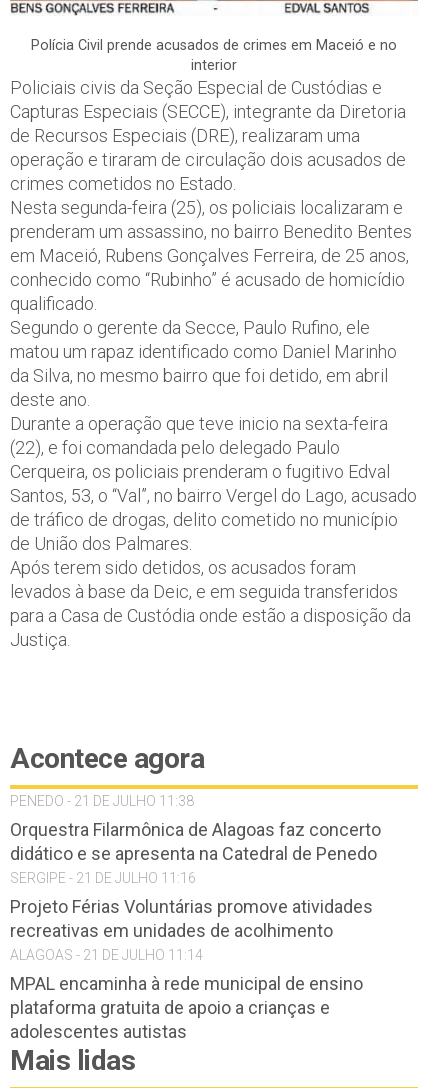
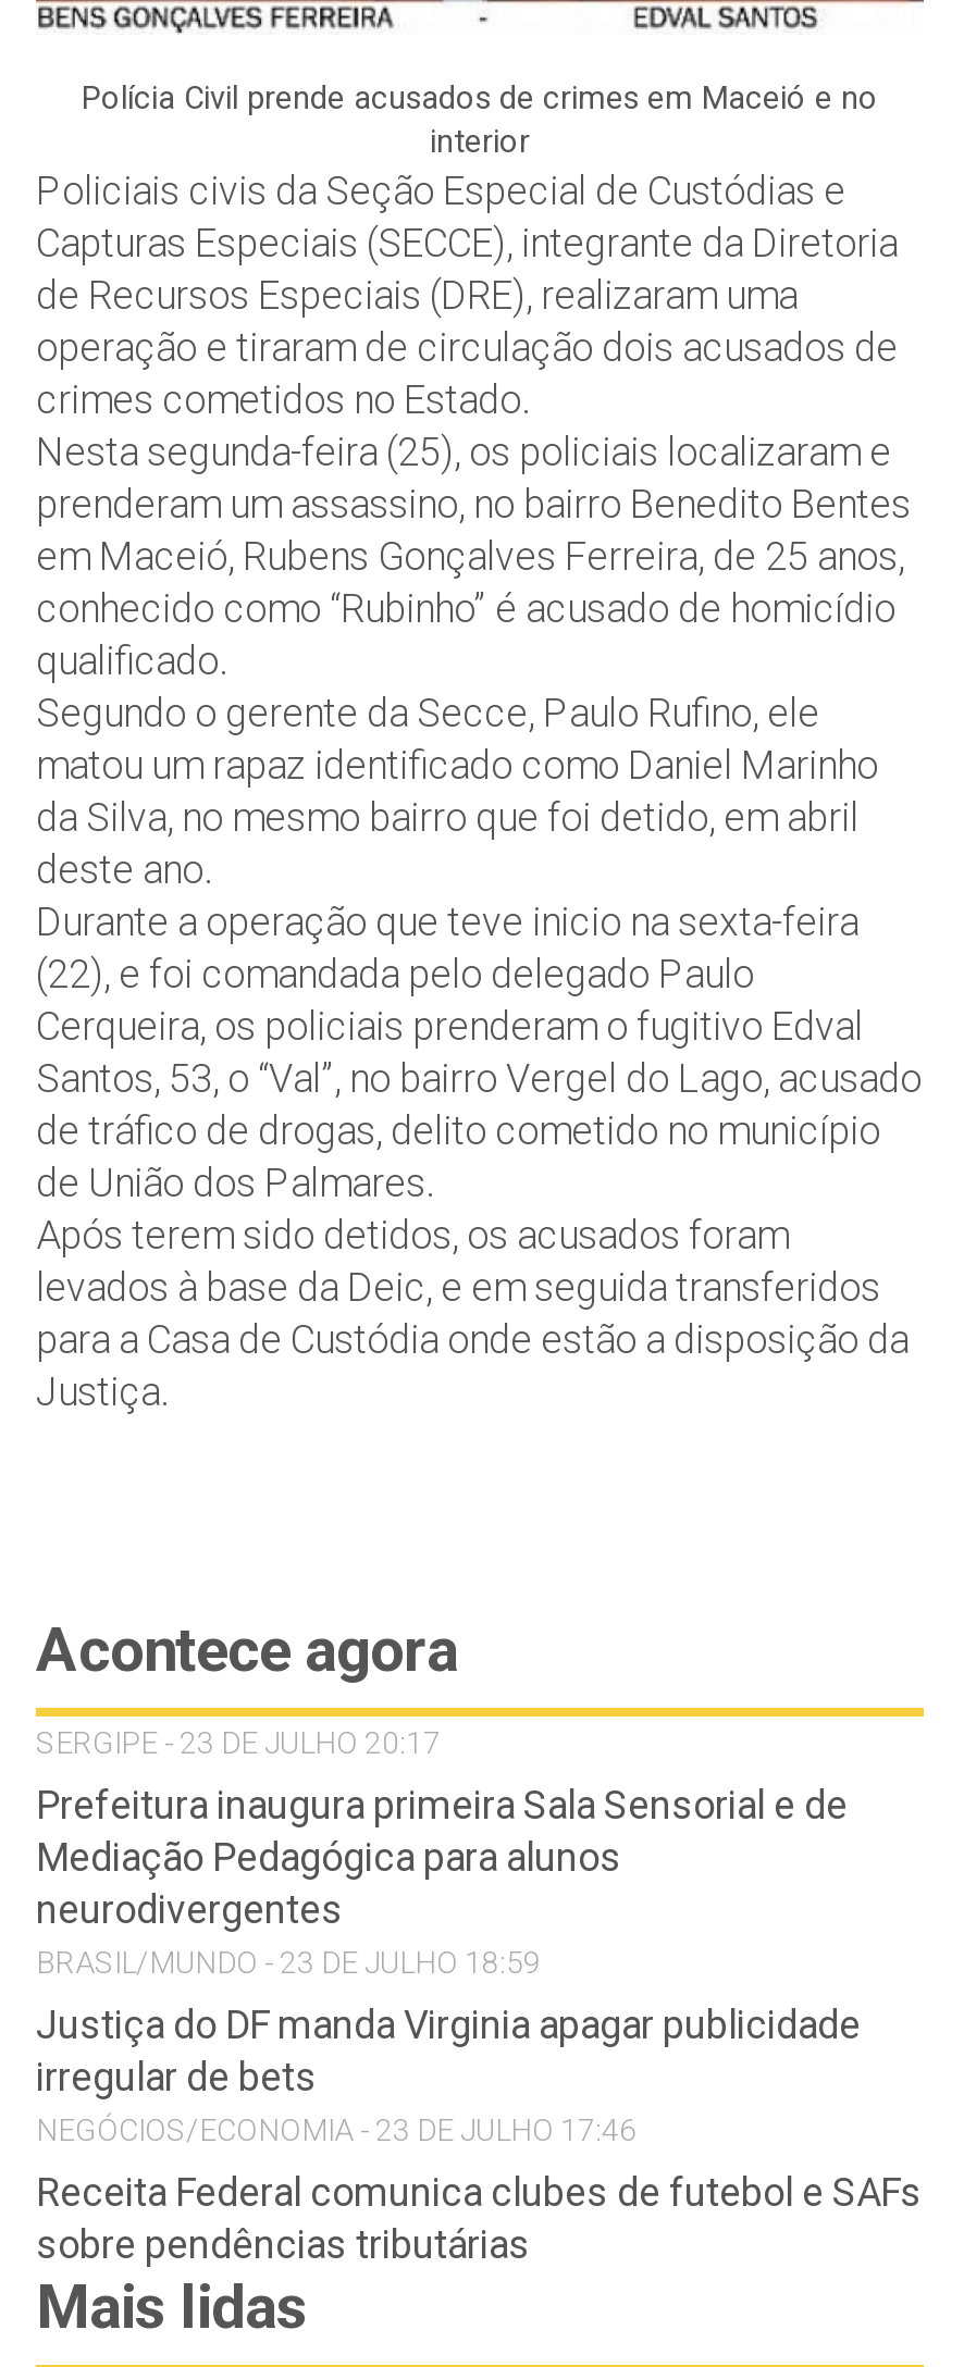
[10,793,194,809] PENEDO - 21 DE JULHO 11:38 -> [36,1725,441,1760] SERGIPE - 23 DE JULHO 20:17
[10,819,381,886] Orquestra Filarmônica de Alagoas faz concerto | didático e se apresenta na Catedral de Penedo | SERGIPE - 21 DE JULHO 11:16 -> [36,1781,848,1979] Prefeitura inaugura primeira Sala Sensorial e de | Mediação Pedagógica para alunos | neurodivergentes | BRASIL/MUNDO - 23 DE JULHO 18:59
[10,896,373,963] Projeto Férias Voluntárias promove atividades | recreativas em unidades de acolhimento | ALAGOAS - 21 DE JULHO 11:14 -> [36,2001,861,2147] Justiça do DF manda Virginia apagar publicidade | irregular de bets | NEGÓCIOS/ECONOMIA - 23 DE JULHO 17:46
[10,973,363,1042] MPAL encaminha à rede municipal de ensino | plataforma gratuita de apoio a crianças e | adolescentes autistas -> [36,2169,922,2266] Receita Federal comunica clubes de futebol e SAFs | sobre pendências tributárias

